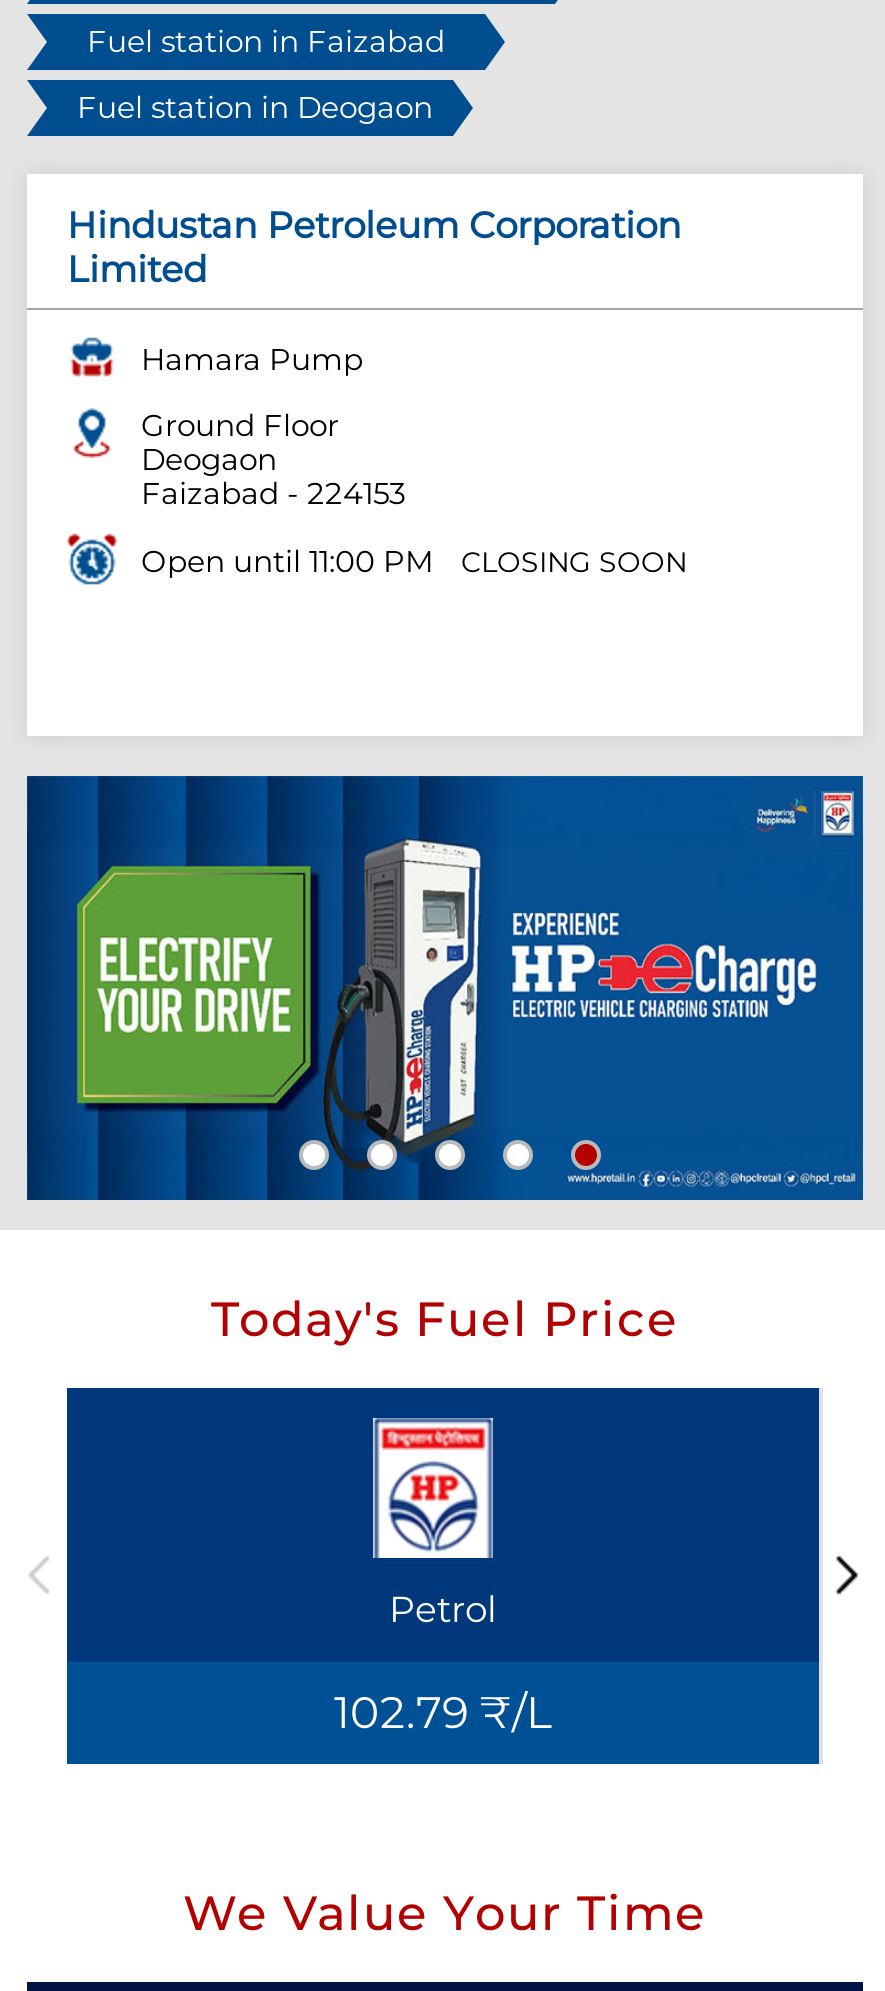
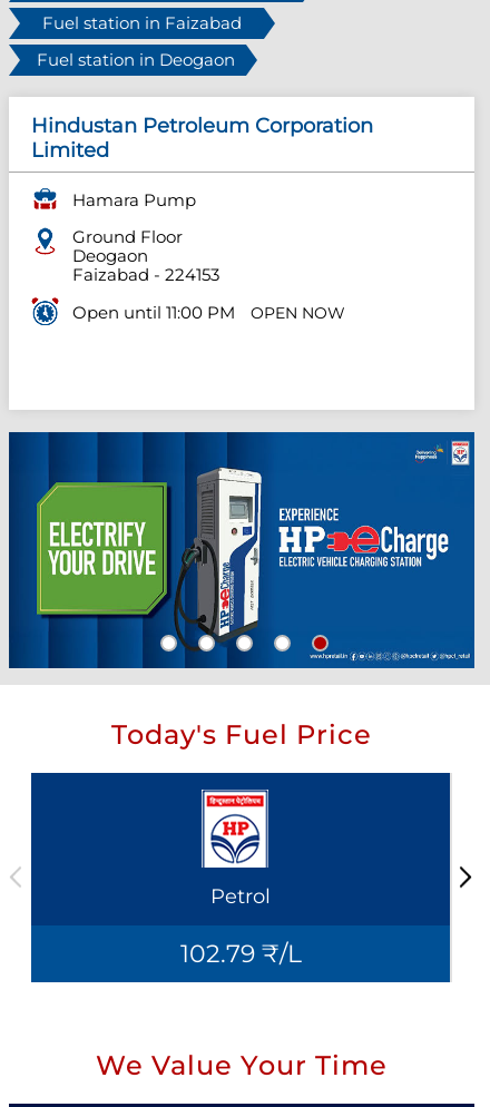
[461,543,687,579] CLOSING SOON -> [251,302,345,323] OPEN NOW

